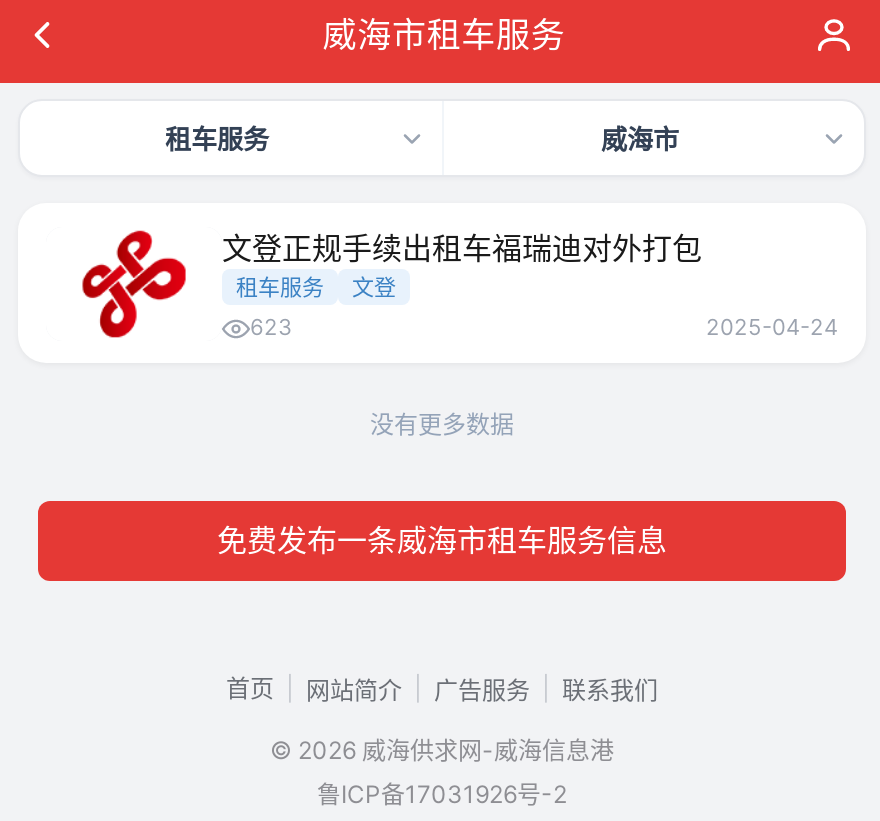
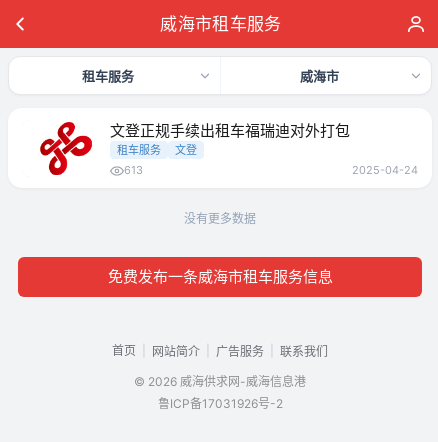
[250,313,292,341] 623 -> [124,163,143,177] 613

